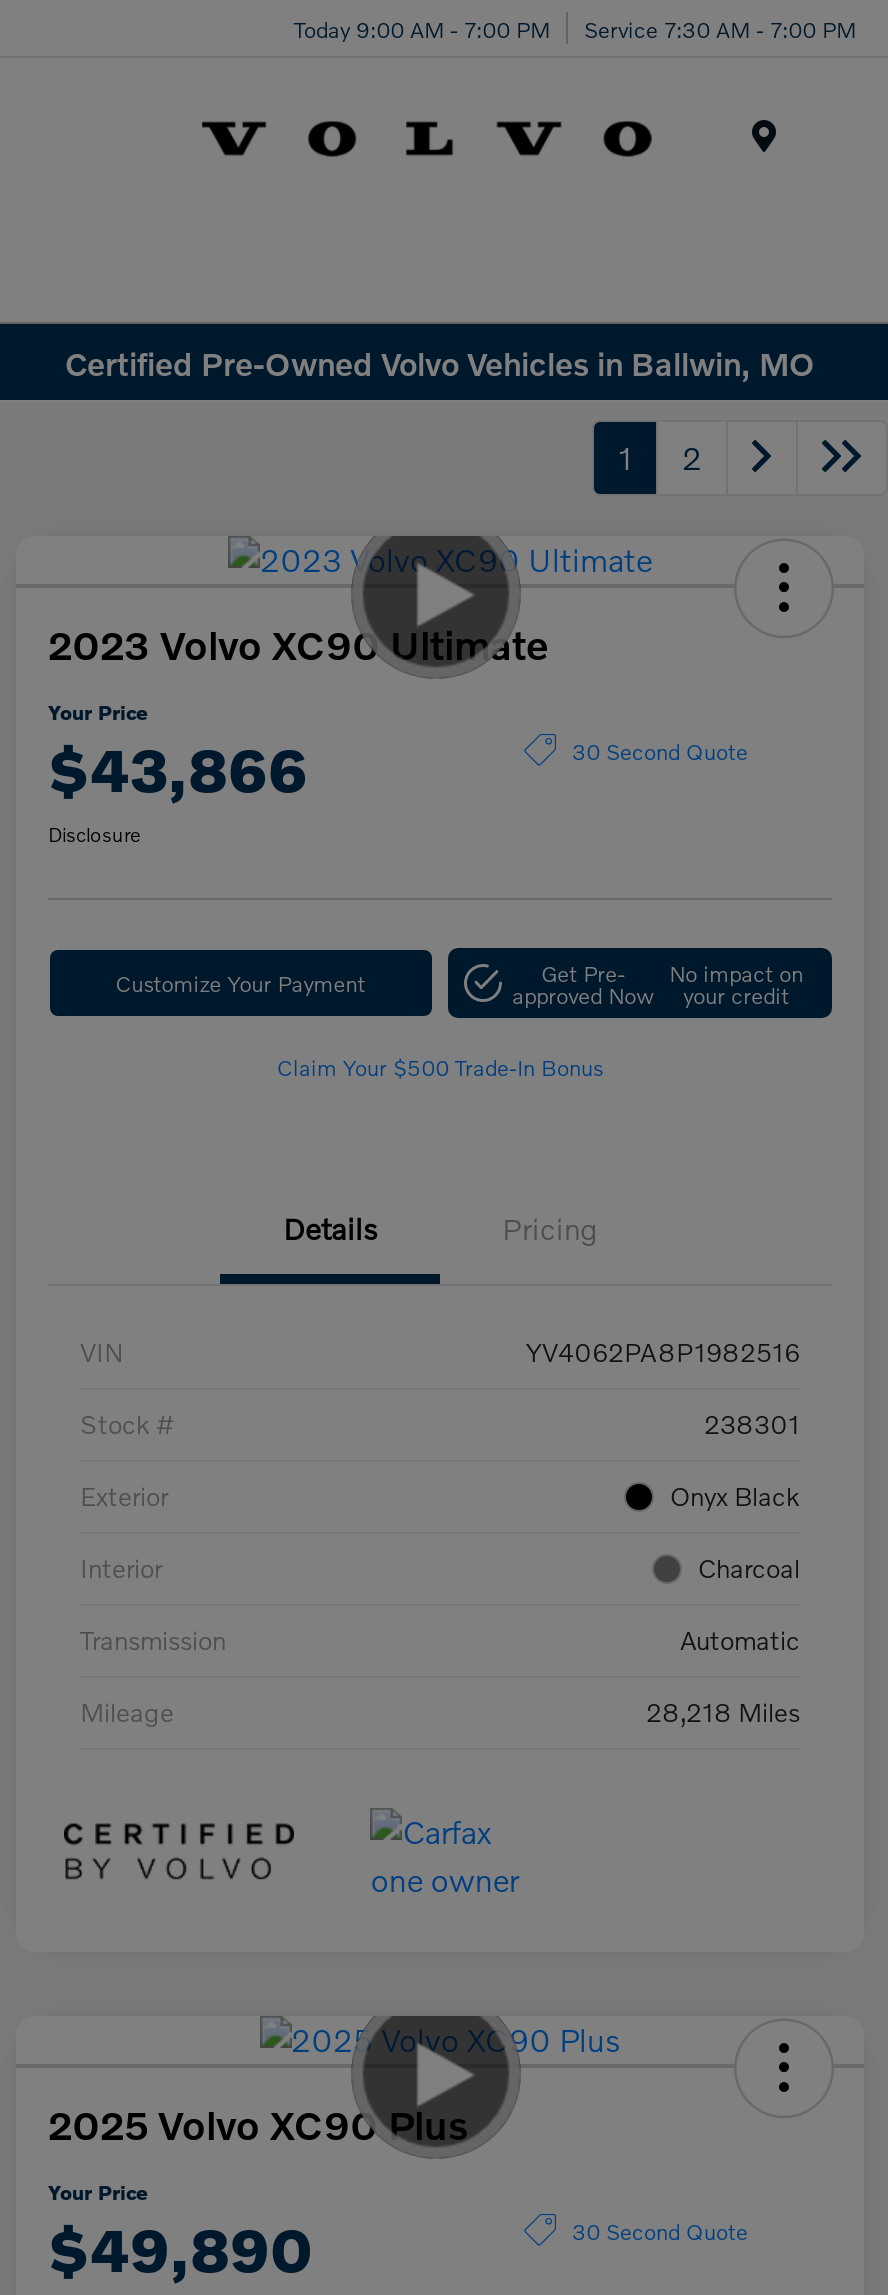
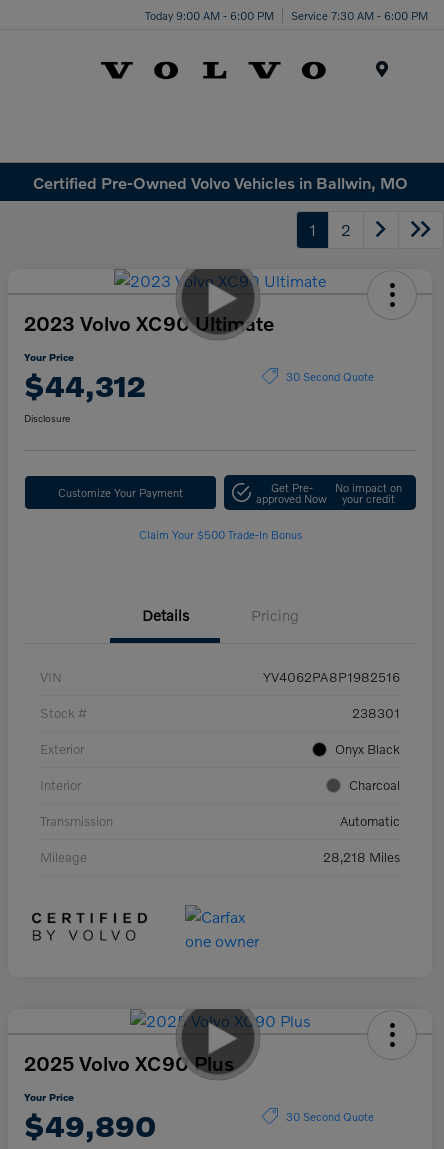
[294,13,550,41] Today 9:00 AM - 7:00 PM -> [145,7,274,21] Today 9:00 AM - 6:00 PM
[584,13,856,41] Service 7:30 AM - 7:00 PM -> [291,7,428,21] Service 7:30 AM - 6:00 PM
[48,734,308,804] $43,866 -> [24,368,146,403] $44,312

